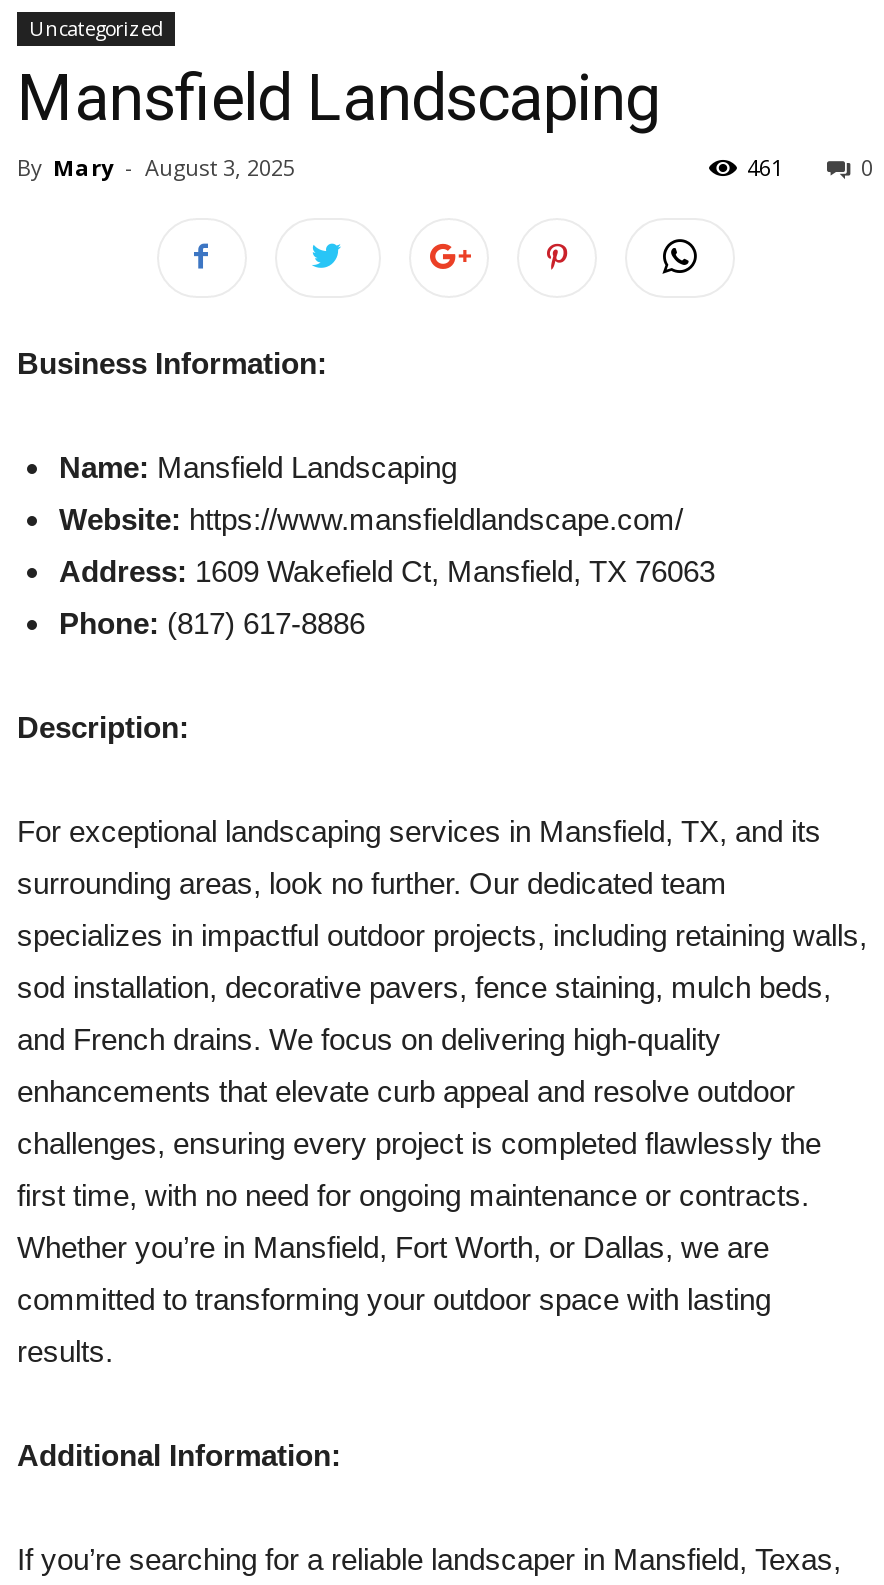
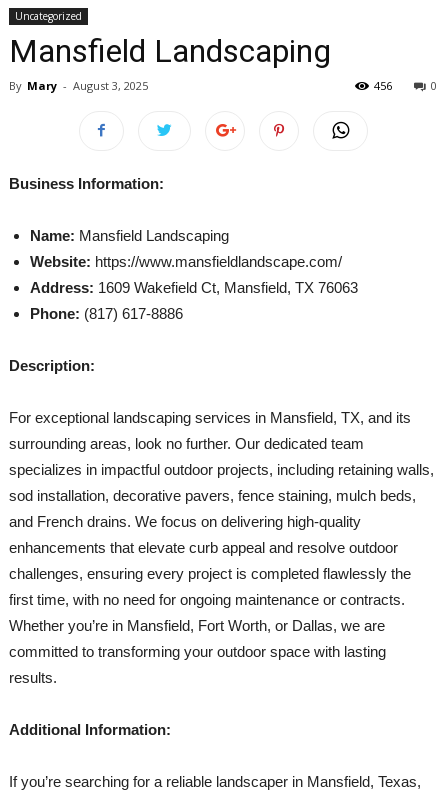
[747,152,783,182] 461 -> [374,78,392,93] 456

